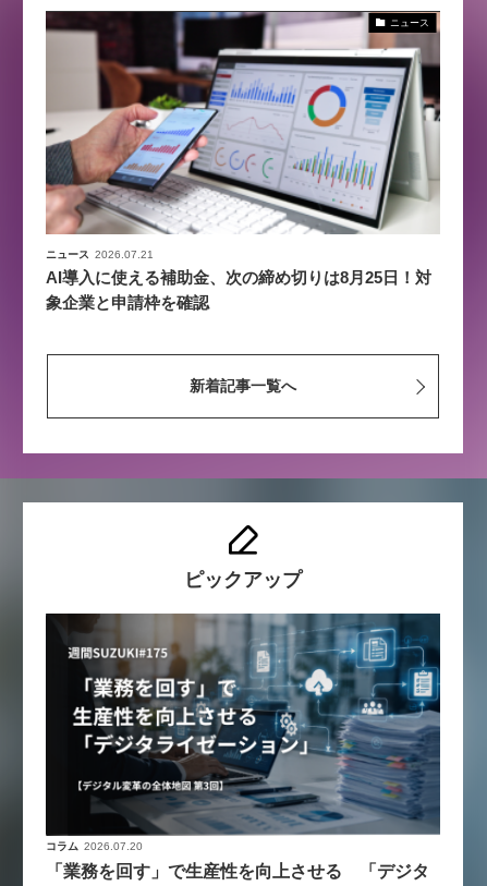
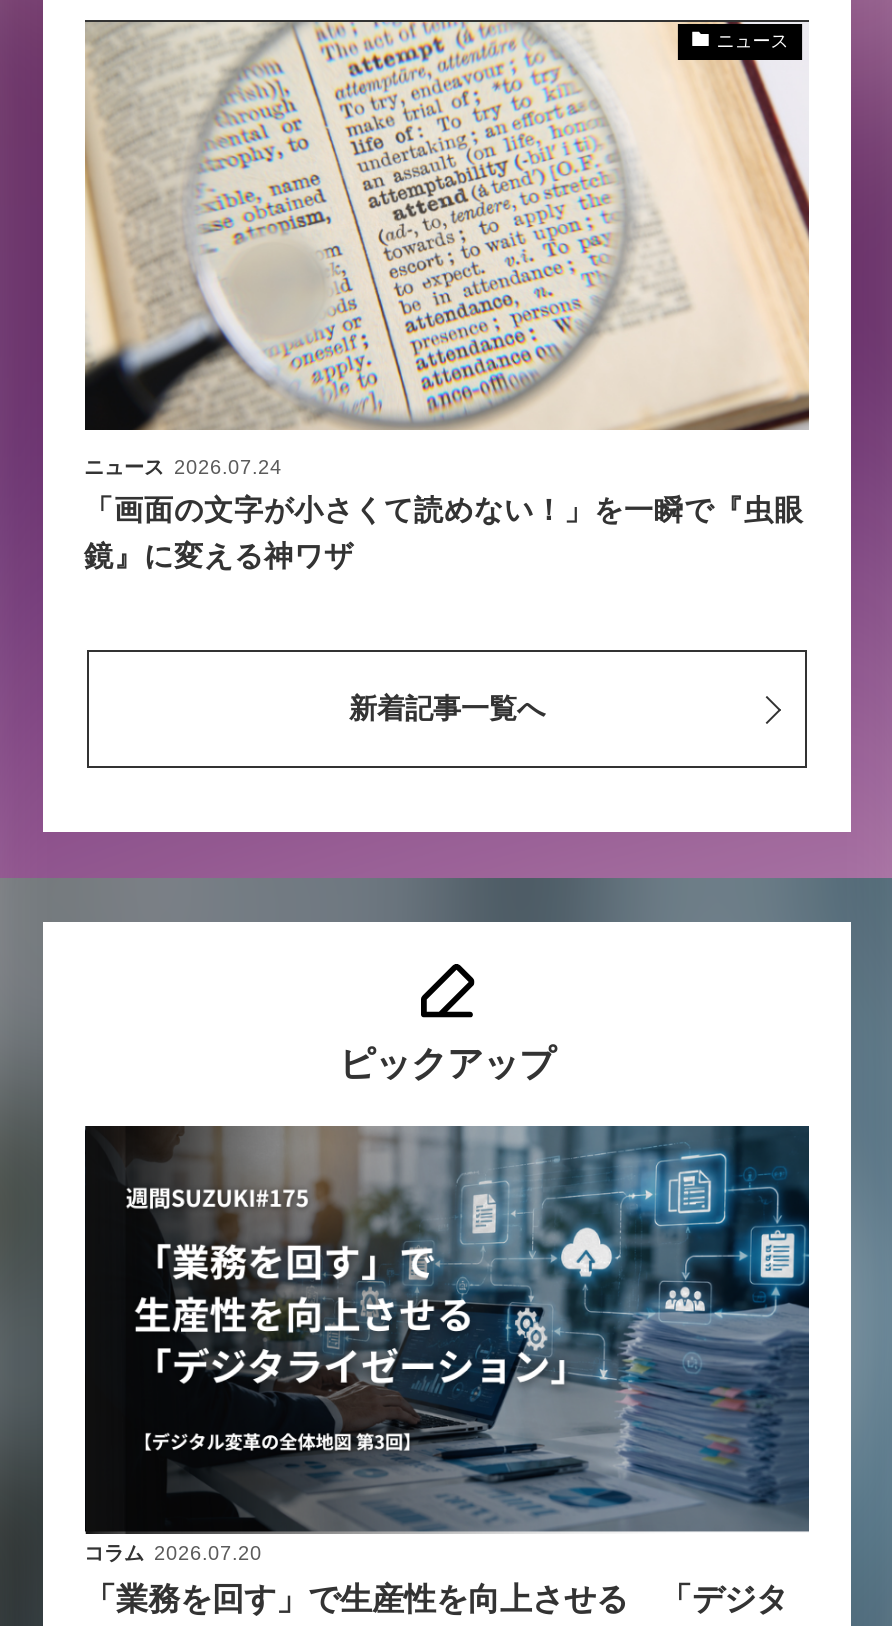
[45,11,441,261] [image] | ニュース 2026.07.21 -> [83,20,811,479] [image] | ニュース 2026.07.24
[45,270,431,312] AI導入に使える補助金、次の締め切りは8月25日！対 | 象企業と申請枠を確認 -> [84,495,804,573] 「画面の文字が小さくて読めない！」を一瞬で『虫眼 | 鏡』に変える神ワザ

